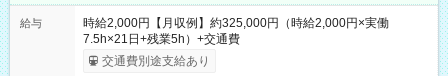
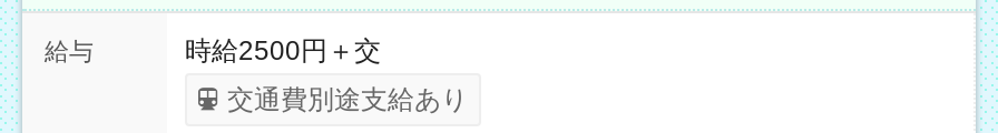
[83,16,389,46] 時給2,000円【月収例】約325,000円（時給2,000円×実働 | 7.5h×21日+残業5h）+交通費 -> [185,35,381,66] 時給2500円＋交

